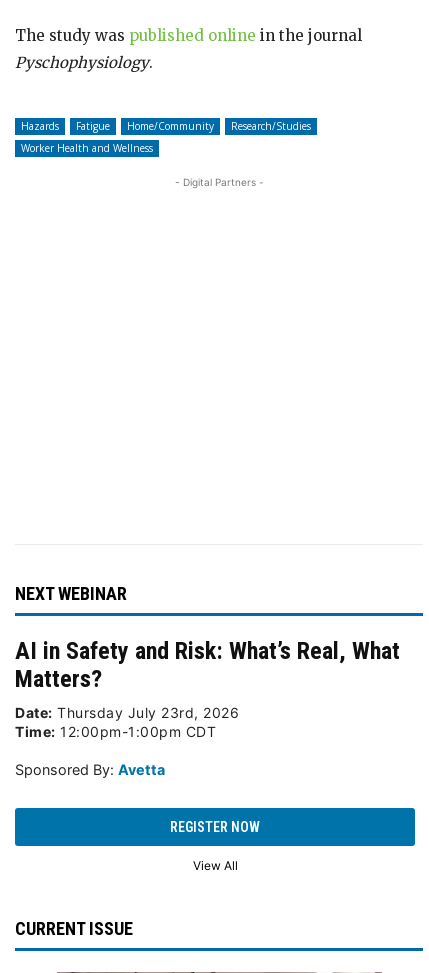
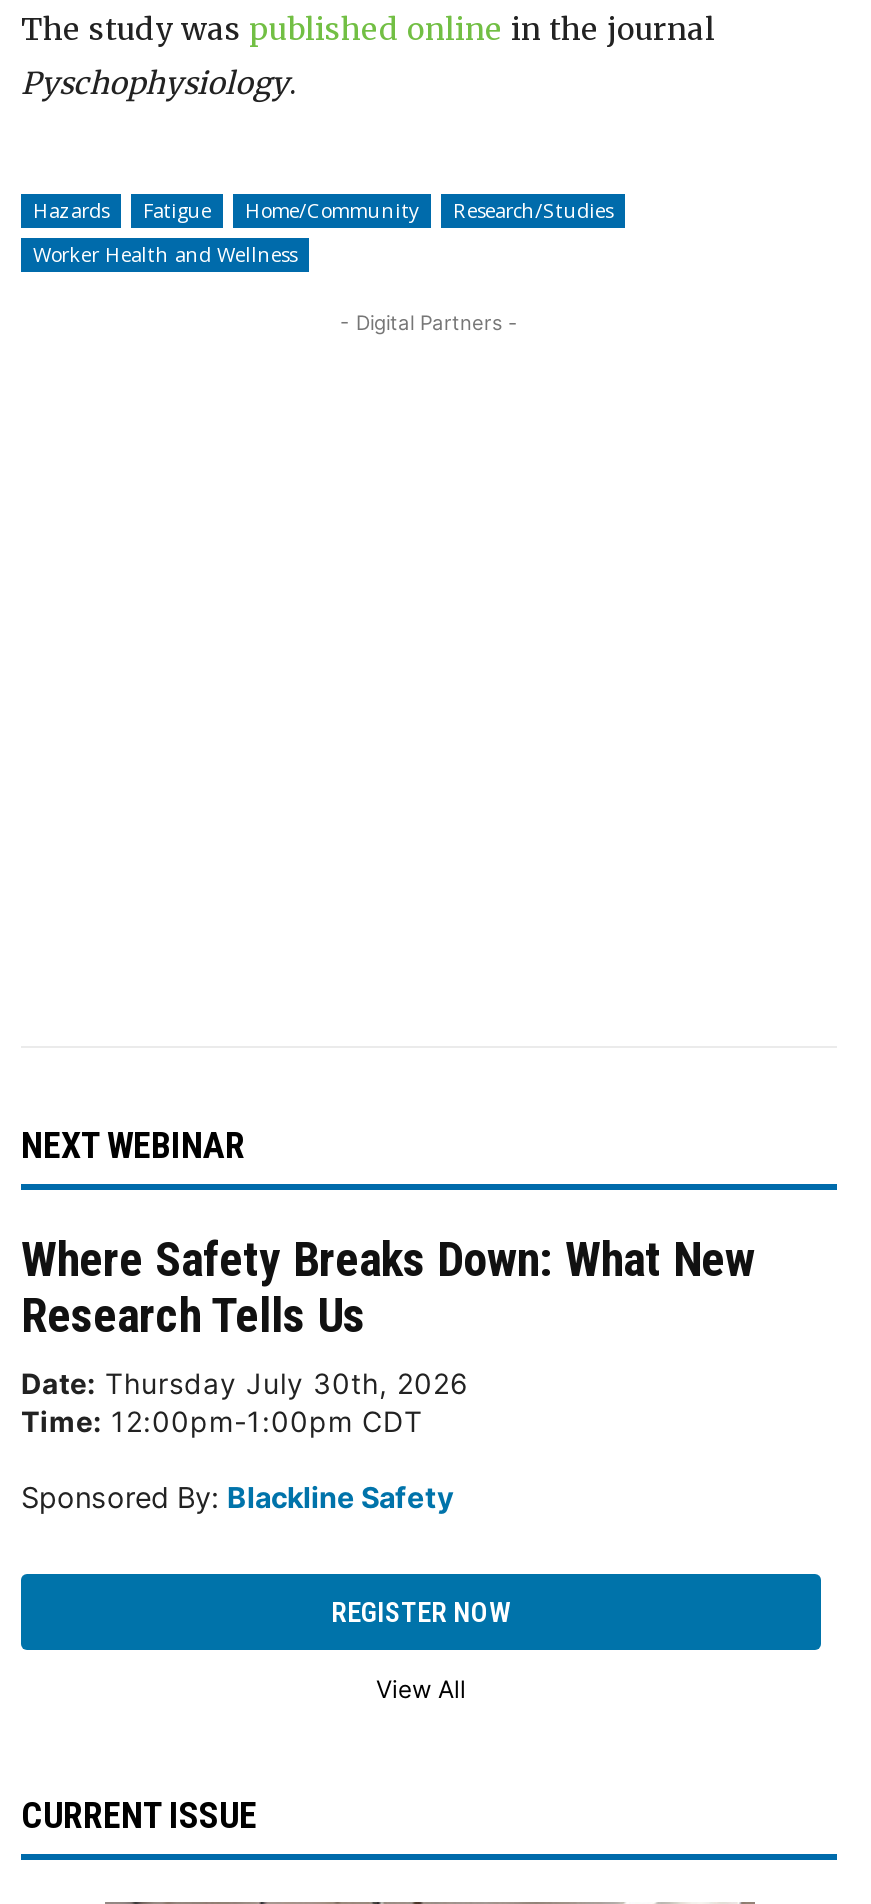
[15,637,400,721] AI in Safety and Risk: What’s Real, What | Matters? | Date: Thursday July 23rd, 2026 -> [21,1231,755,1399] Where Safety Breaks Down: What New | Research Tells Us | Date: Thursday July 30th, 2026
[15,761,165,778] Sponsored By: Avetta -> [21,1479,453,1513] Sponsored By: Blackline Safety

